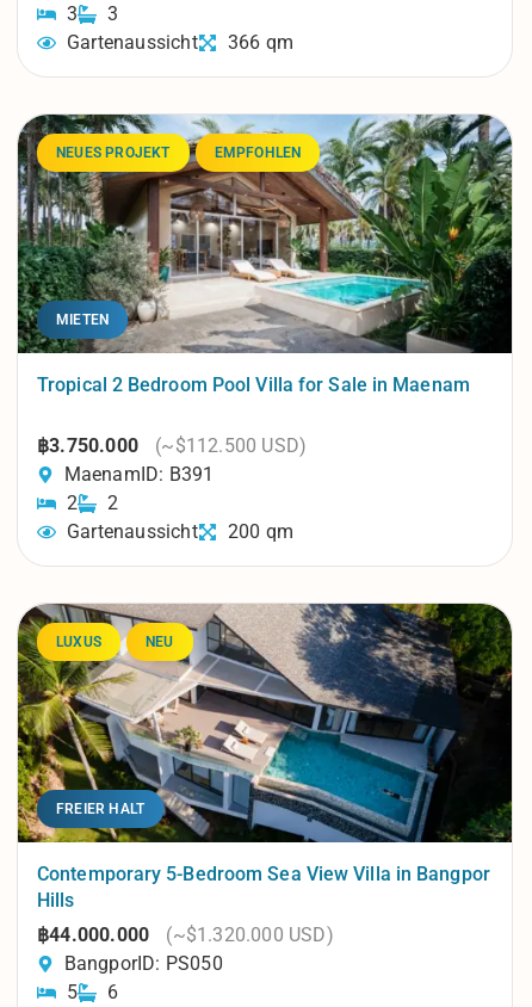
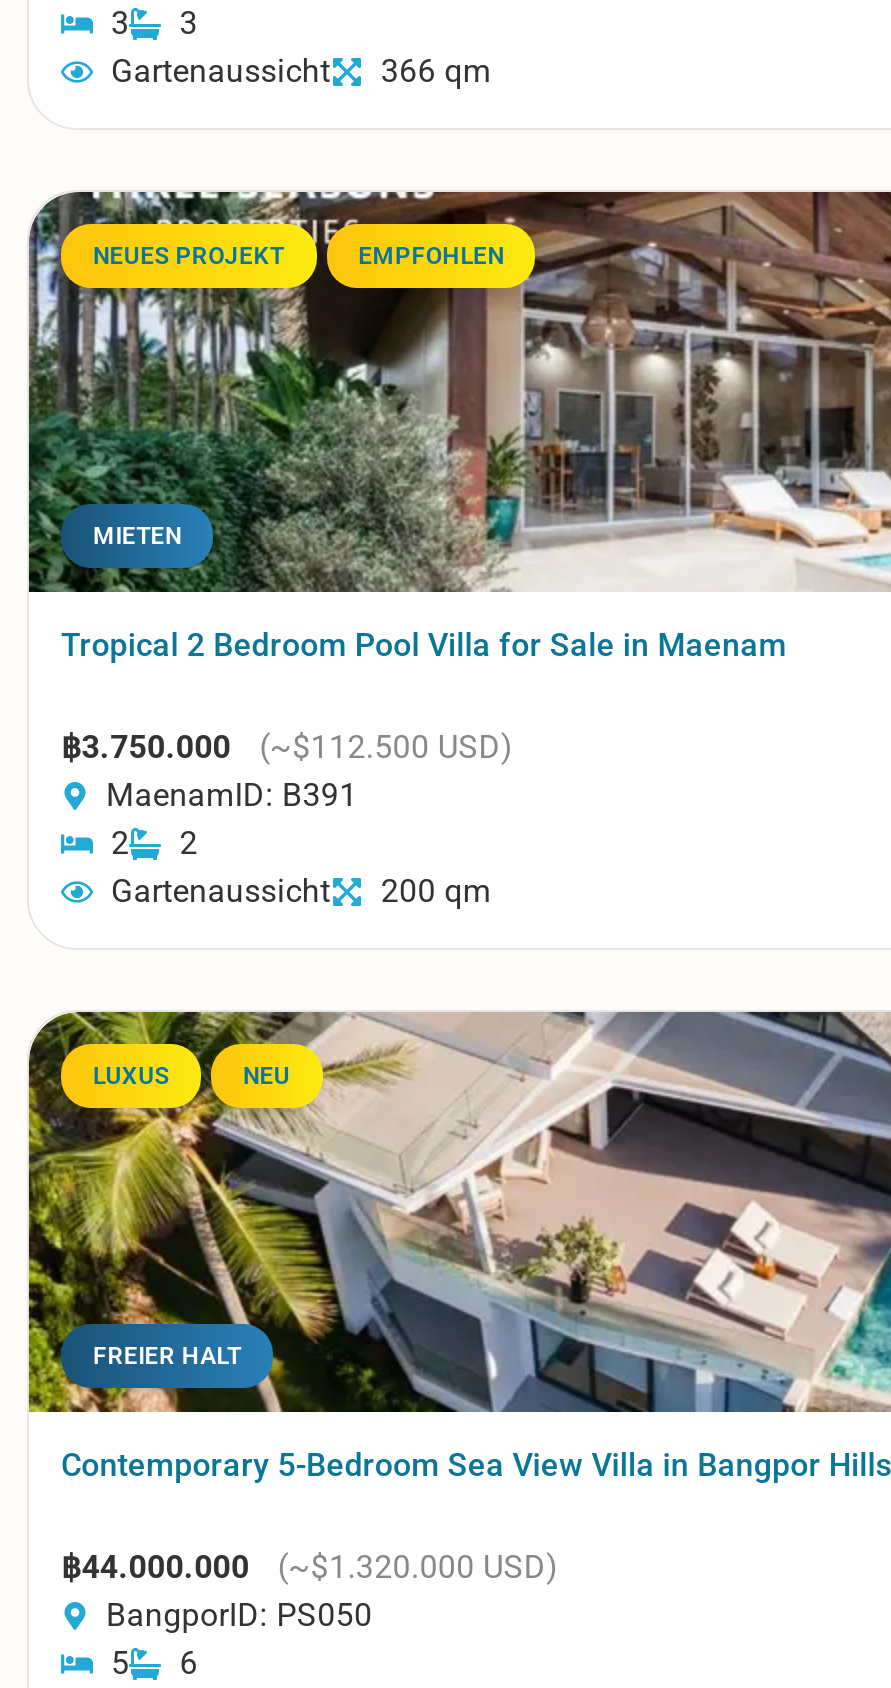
[18,113,528,354] [image] -> [27,190,885,594] [image]
[17,603,528,844] [image] -> [27,1010,885,1414] [image]

